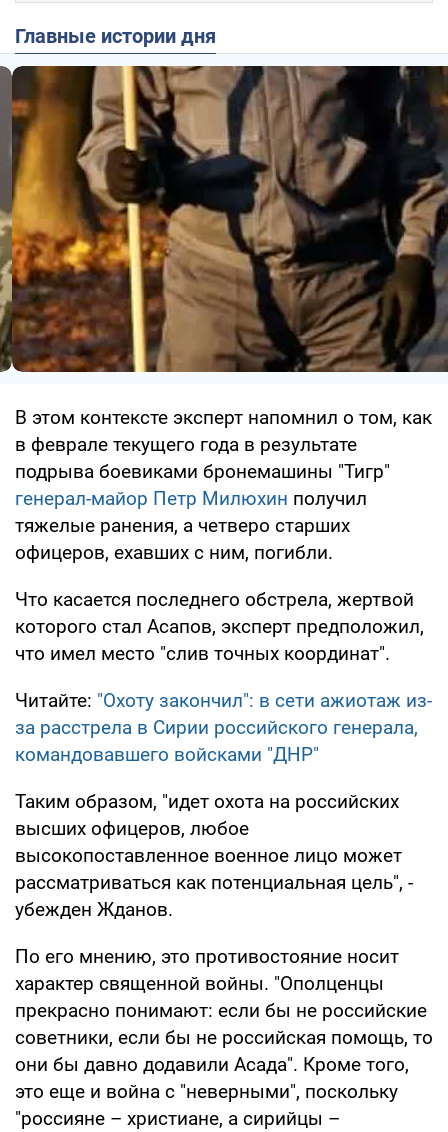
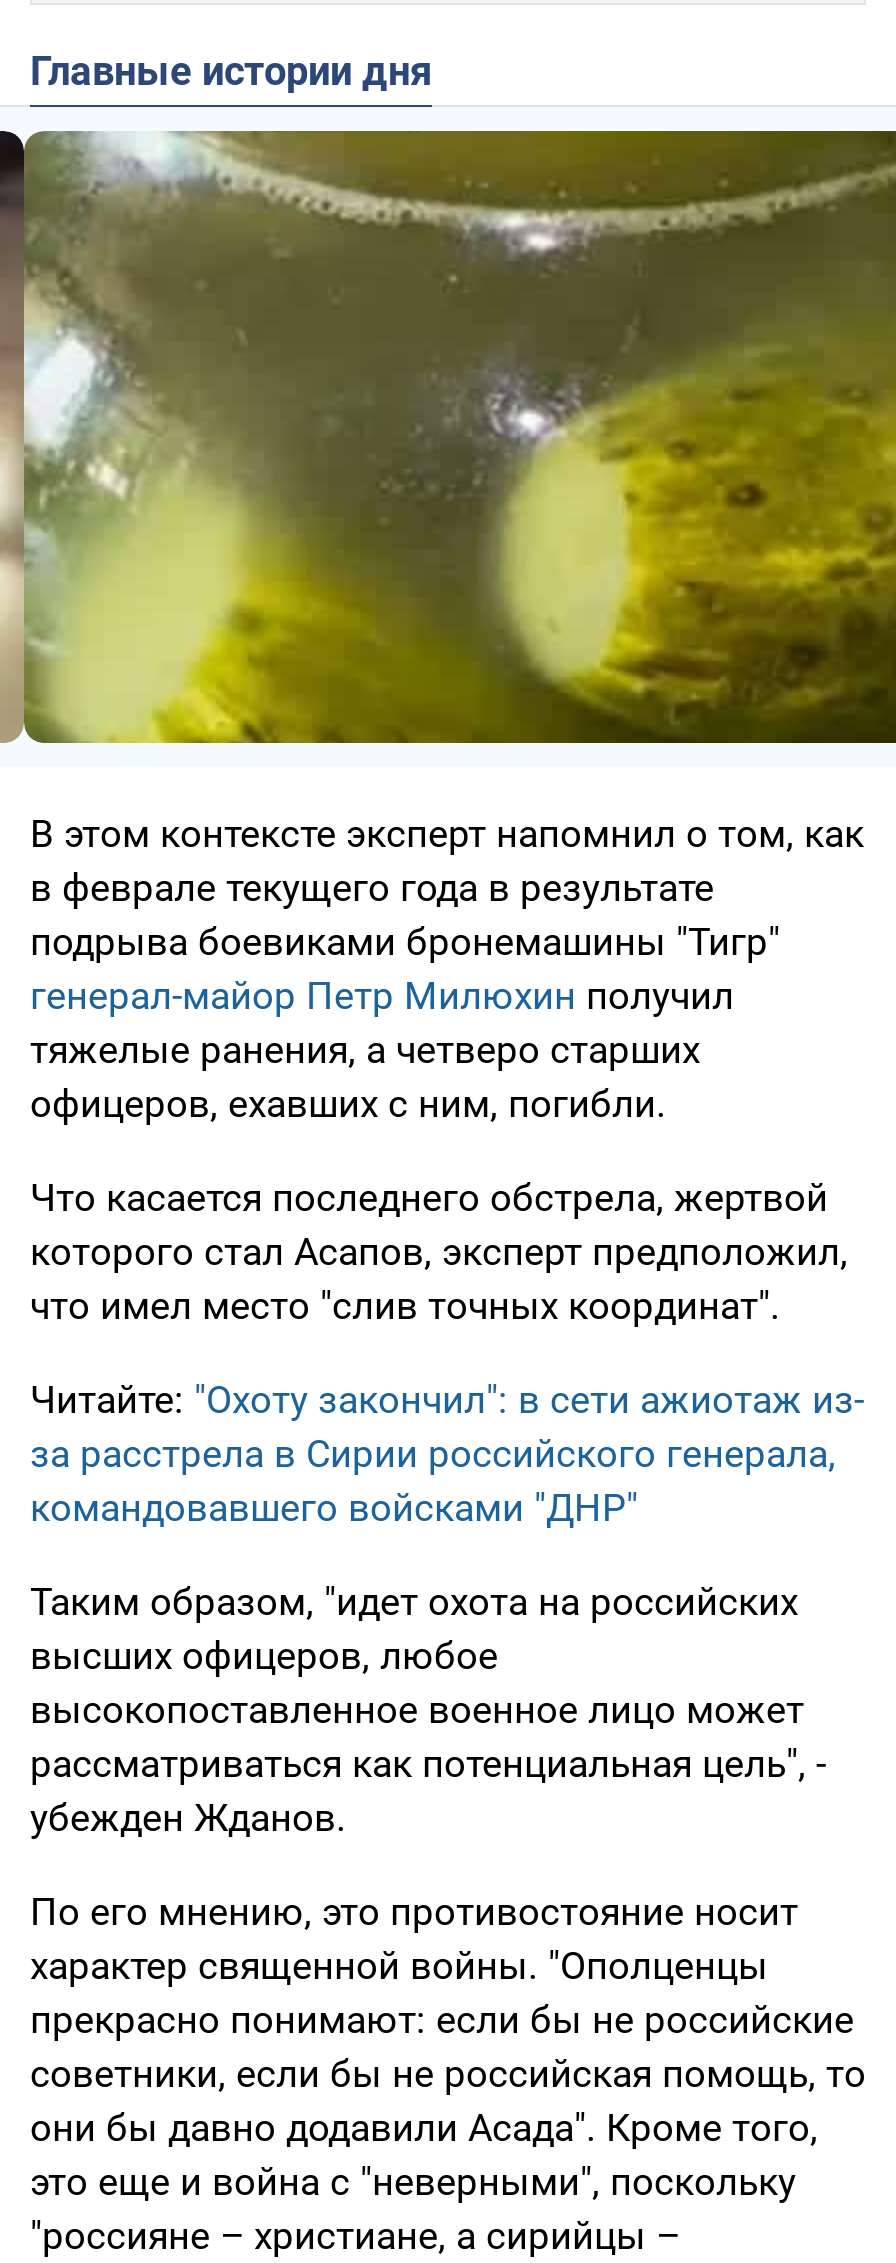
[3,65,445,373] [image] -> [6,129,890,745] [image]

